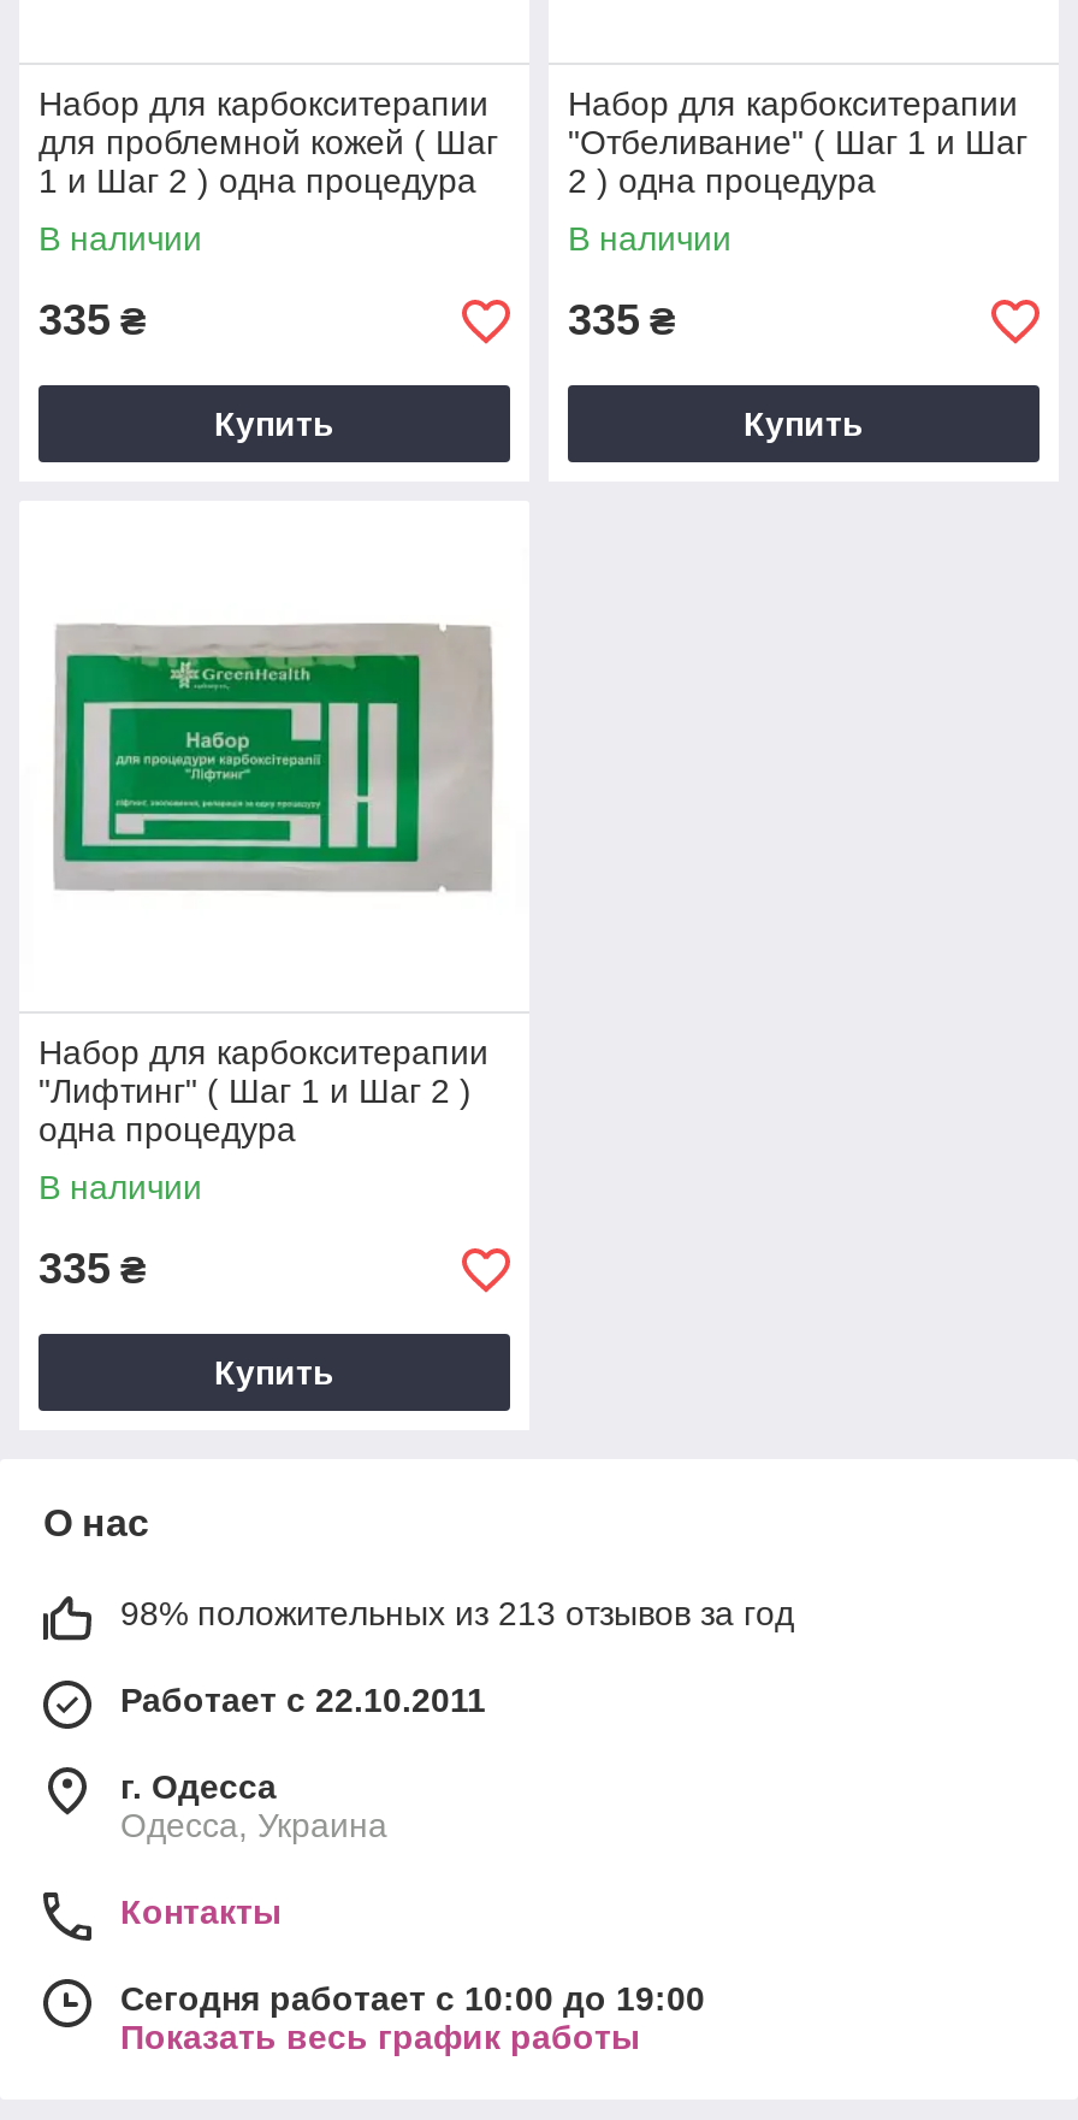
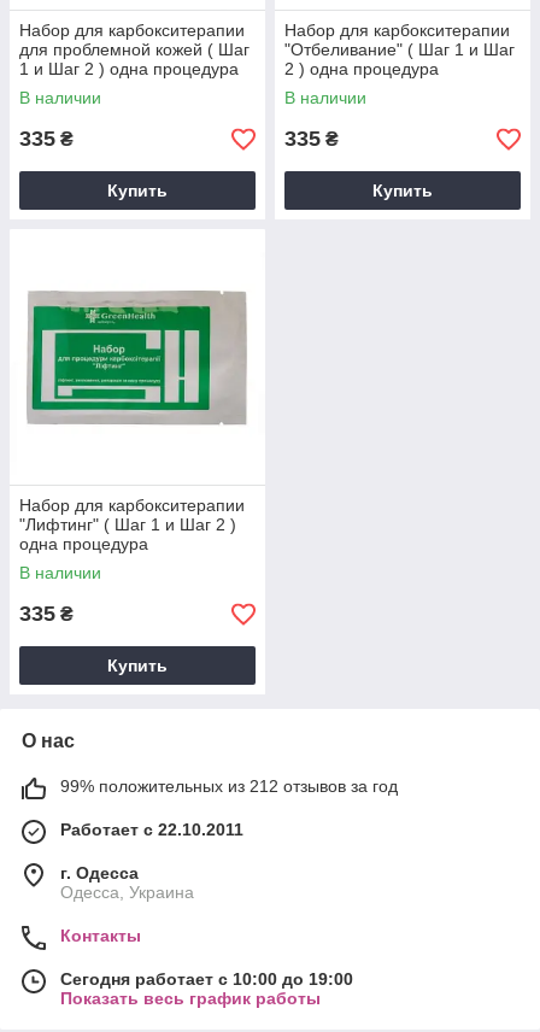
[120,1594,794,1632] 98% положительных из 213 отзывов за год -> [60,776,398,796] 99% положительных из 212 отзывов за год

